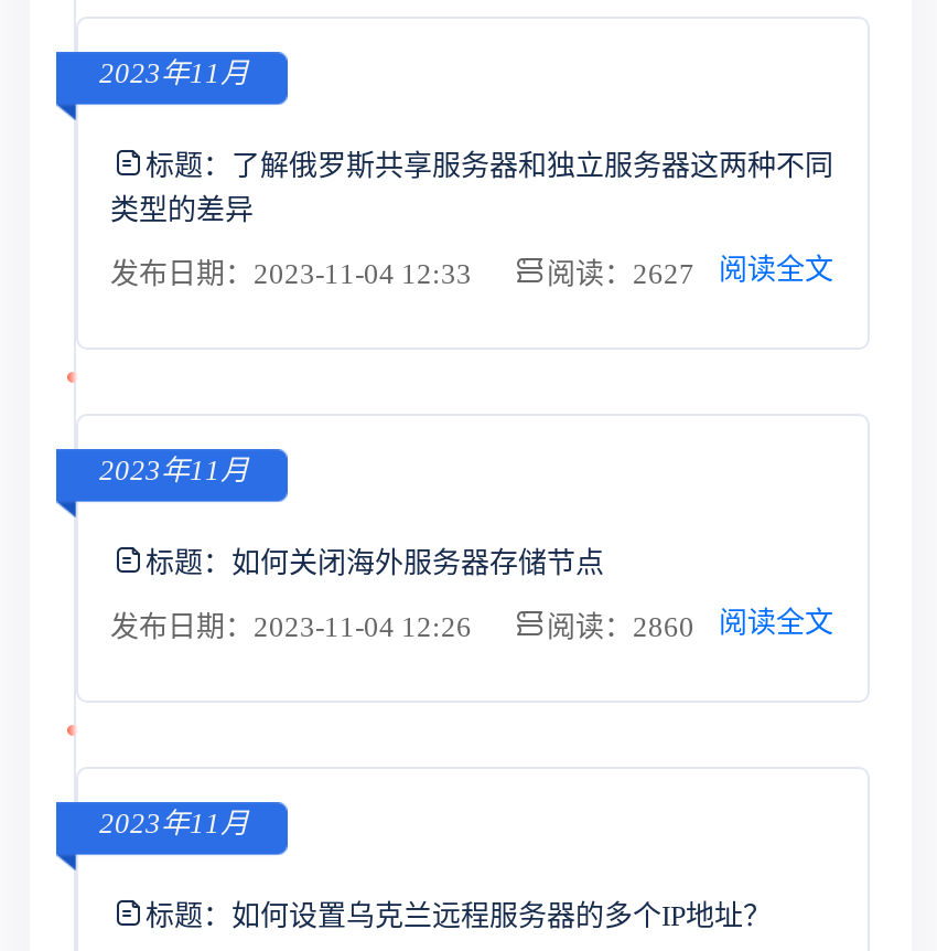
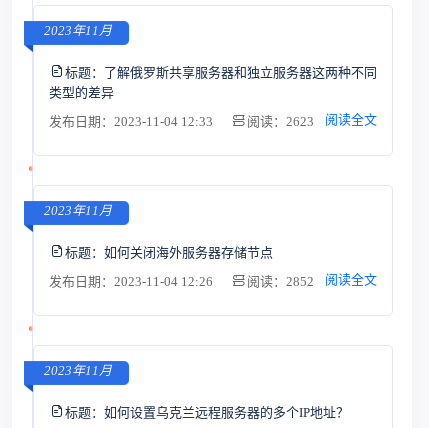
[547,253,833,290] 阅读：2627 阅读全文 -> [246,112,376,129] 阅读：2623 阅读全文
[547,606,833,643] 阅读：2860 阅读全文 -> [246,272,376,289] 阅读：2852 阅读全文

